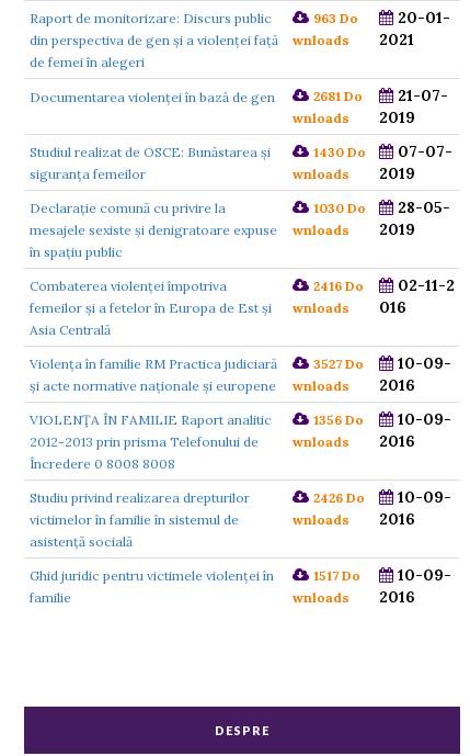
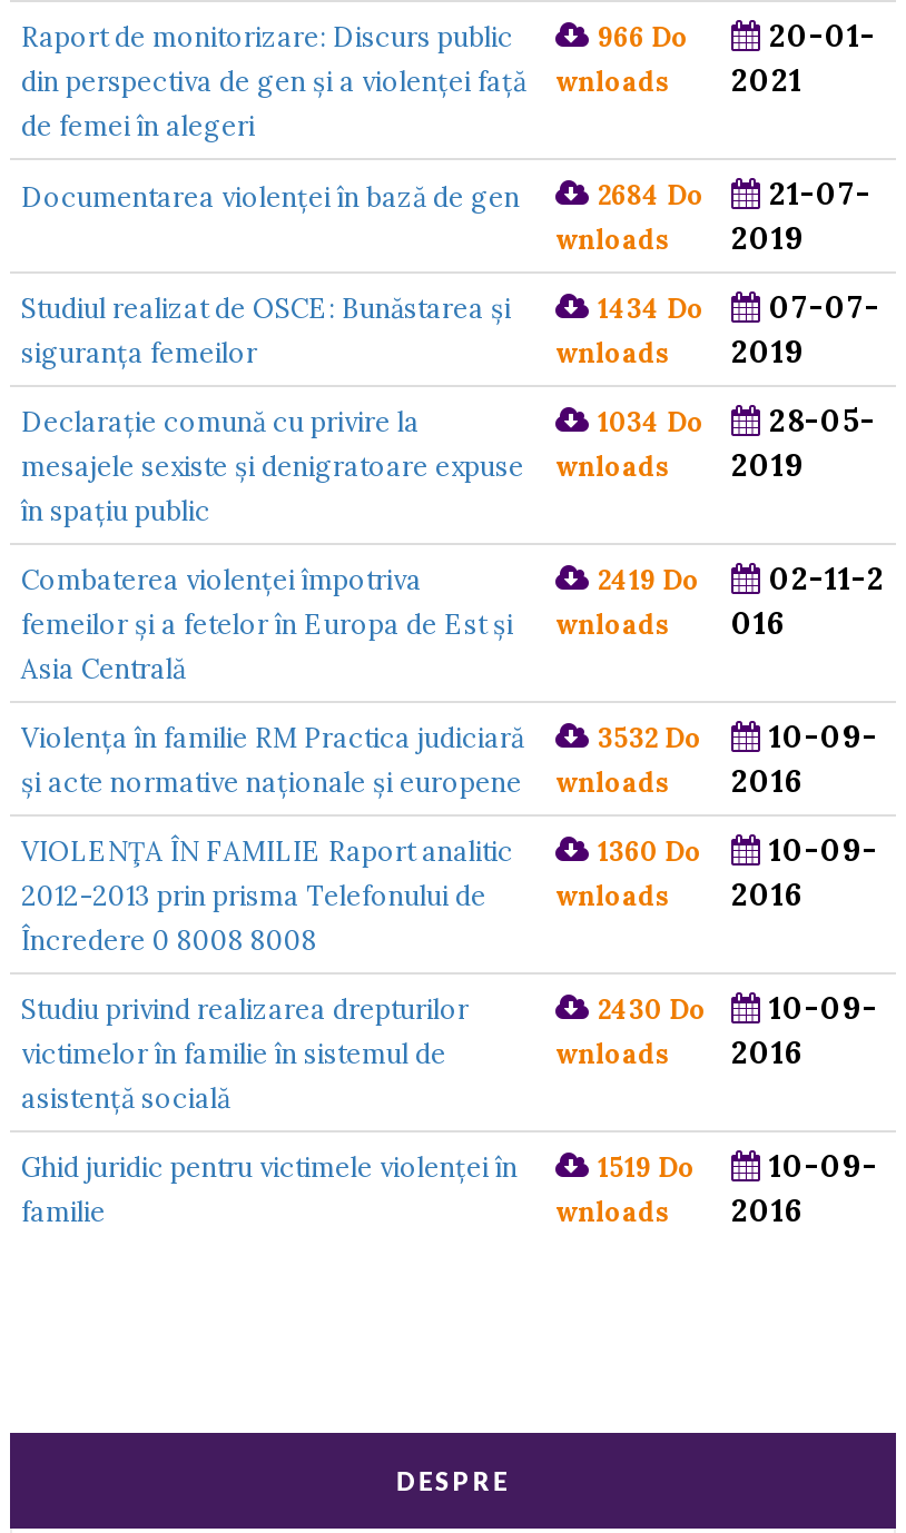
[313,10,358,26] 963 Do -> [598,20,689,53] 966 Do
[313,88,363,104] 2681 Do -> [598,178,705,211] 2684 Do
[313,141,452,161] 1430 Do 07-07- -> [598,287,880,327] 1434 Do 07-07-
[313,197,450,217] 1030 Do 28-05- -> [598,400,876,440] 1034 Do 28-05-
[313,277,364,294] 2416 Do -> [598,562,700,596] 2419 Do
[313,355,364,372] 3527 Do -> [598,720,702,754] 3532 Do
[313,411,364,428] 1356 Do -> [598,834,702,867] 1360 Do
[313,487,451,507] 2426 Do 10-09- -> [598,987,878,1027] 2430 Do 10-09-
[313,567,360,584] 1517 Do -> [598,1150,696,1183] 1519 Do

